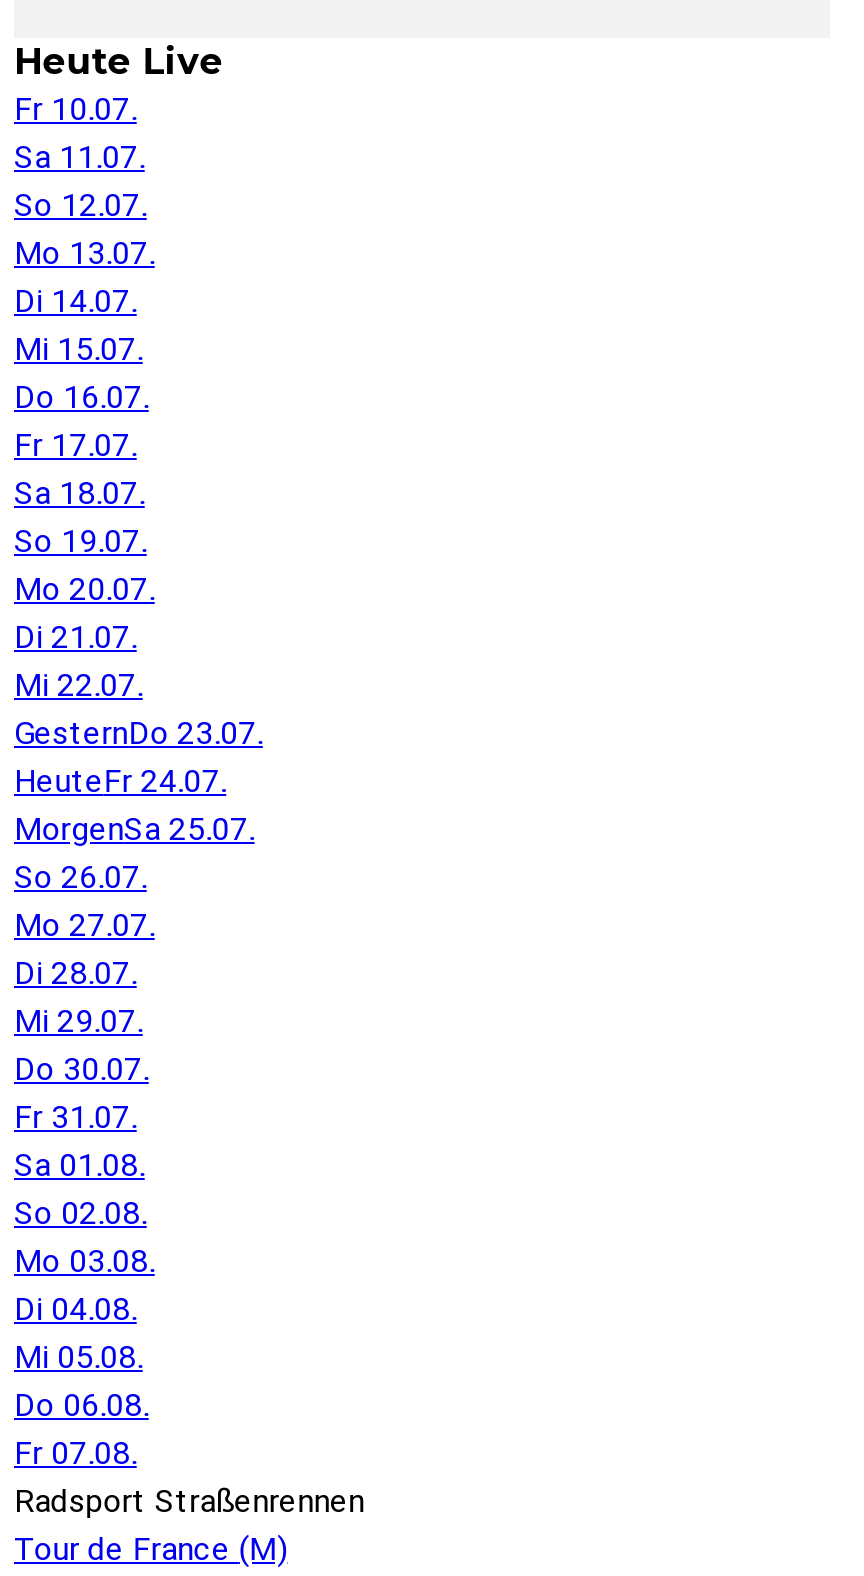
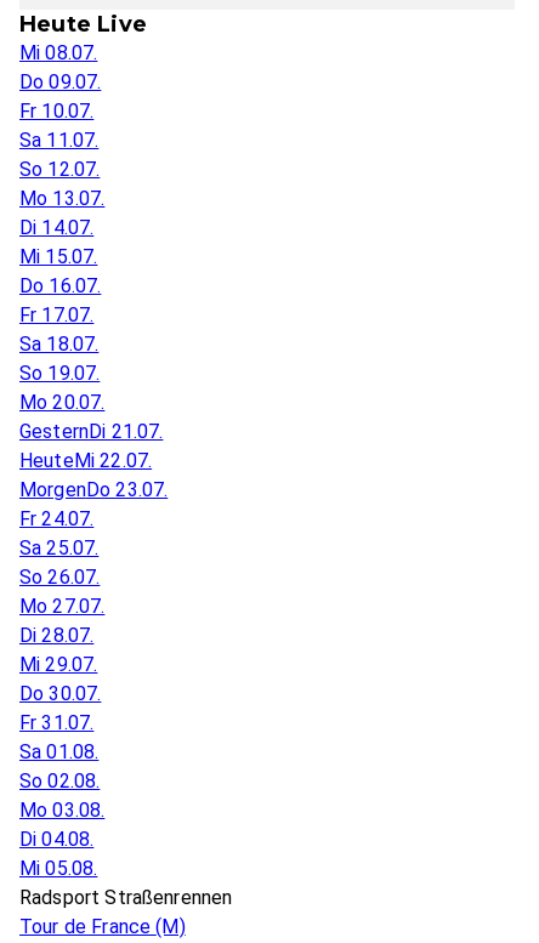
none -> [19,41,101,93] Mi 08.07. | Do 09.07.
moved [14,90,155,608] -> [19,100,105,414]: Fr 10.07. | Sa 11.07. | So 12.07. | ... | So 19.07. | Mo 20.07.
[14,618,263,848] Di 21.07. | Mi 22.07. | GesternDo 23.07. | HeuteFr 24.07. | MorgenSa 25.07. -> [19,420,168,559] GesternDi 21.07. | HeuteMi 22.07. | MorgenDo 23.07. | Fr 24.07. | Sa 25.07.
moved [14,858,155,1376] -> [19,566,105,880]: So 26.07. | Mo 27.07. | Di 28.07. | ... | Di 04.08. | Mi 05.08.
[14,1386,149,1472] Do 06.08. | Fr 07.08. -> none

